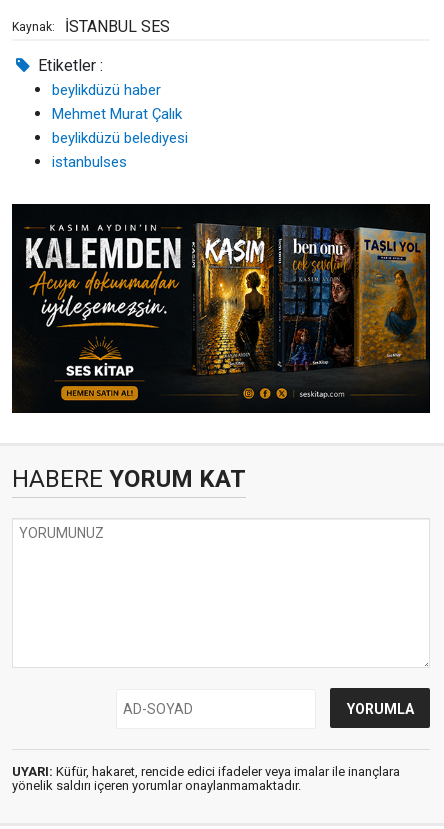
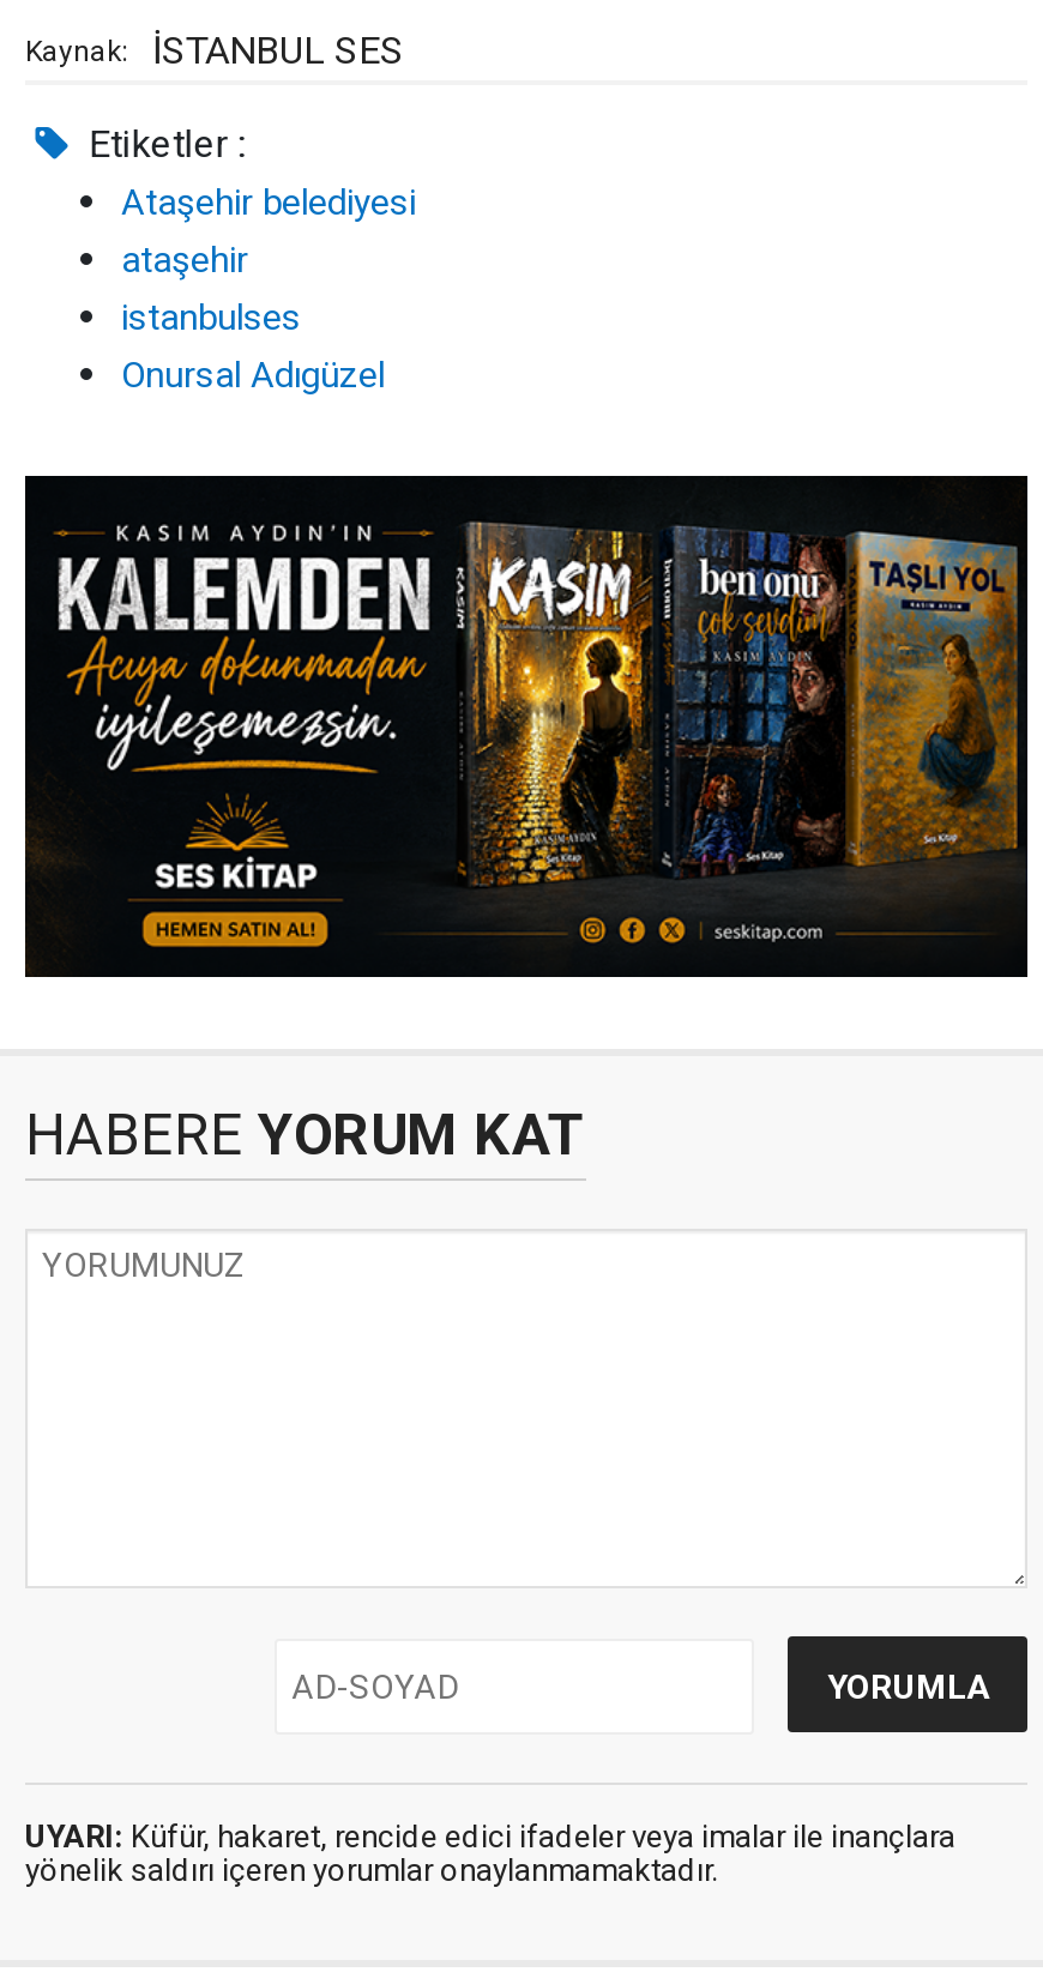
[52,81,188,147] beylikdüzü haber | Mehmet Murat Çalık | beylikdüzü belediyesi -> [121,181,416,282] Ataşehir belediyesi | ataşehir
moved [52,153,127,171] -> [121,296,301,339]: istanbulses
none -> [121,354,385,397] Onursal Adıgüzel

